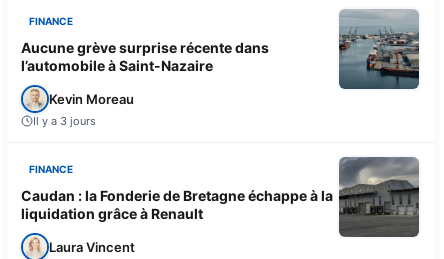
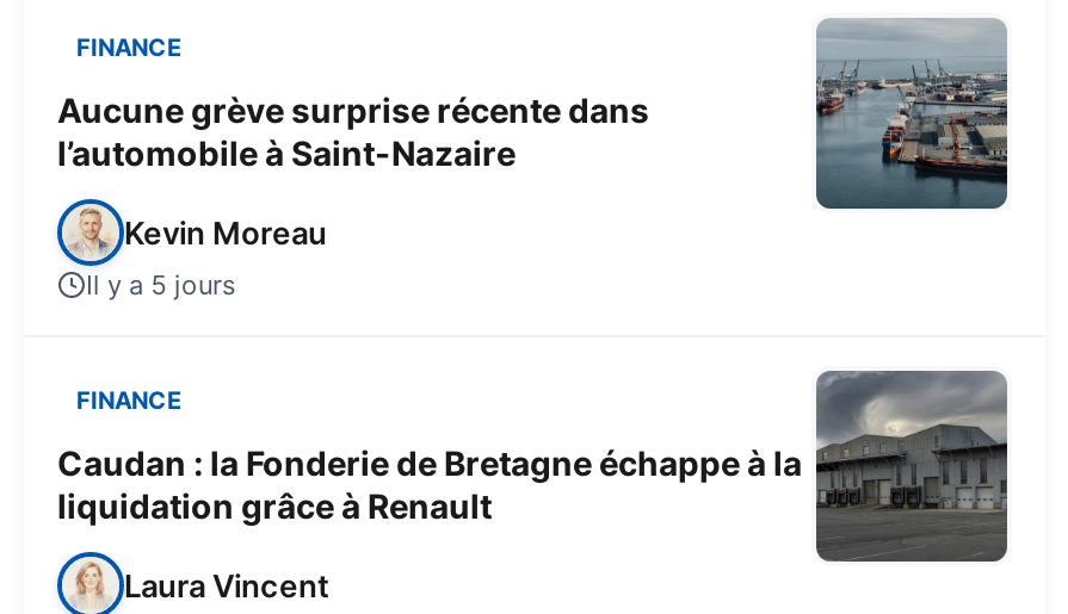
[33,114,96,128] Il y a 3 jours -> [86,267,236,301] Il y a 5 jours

